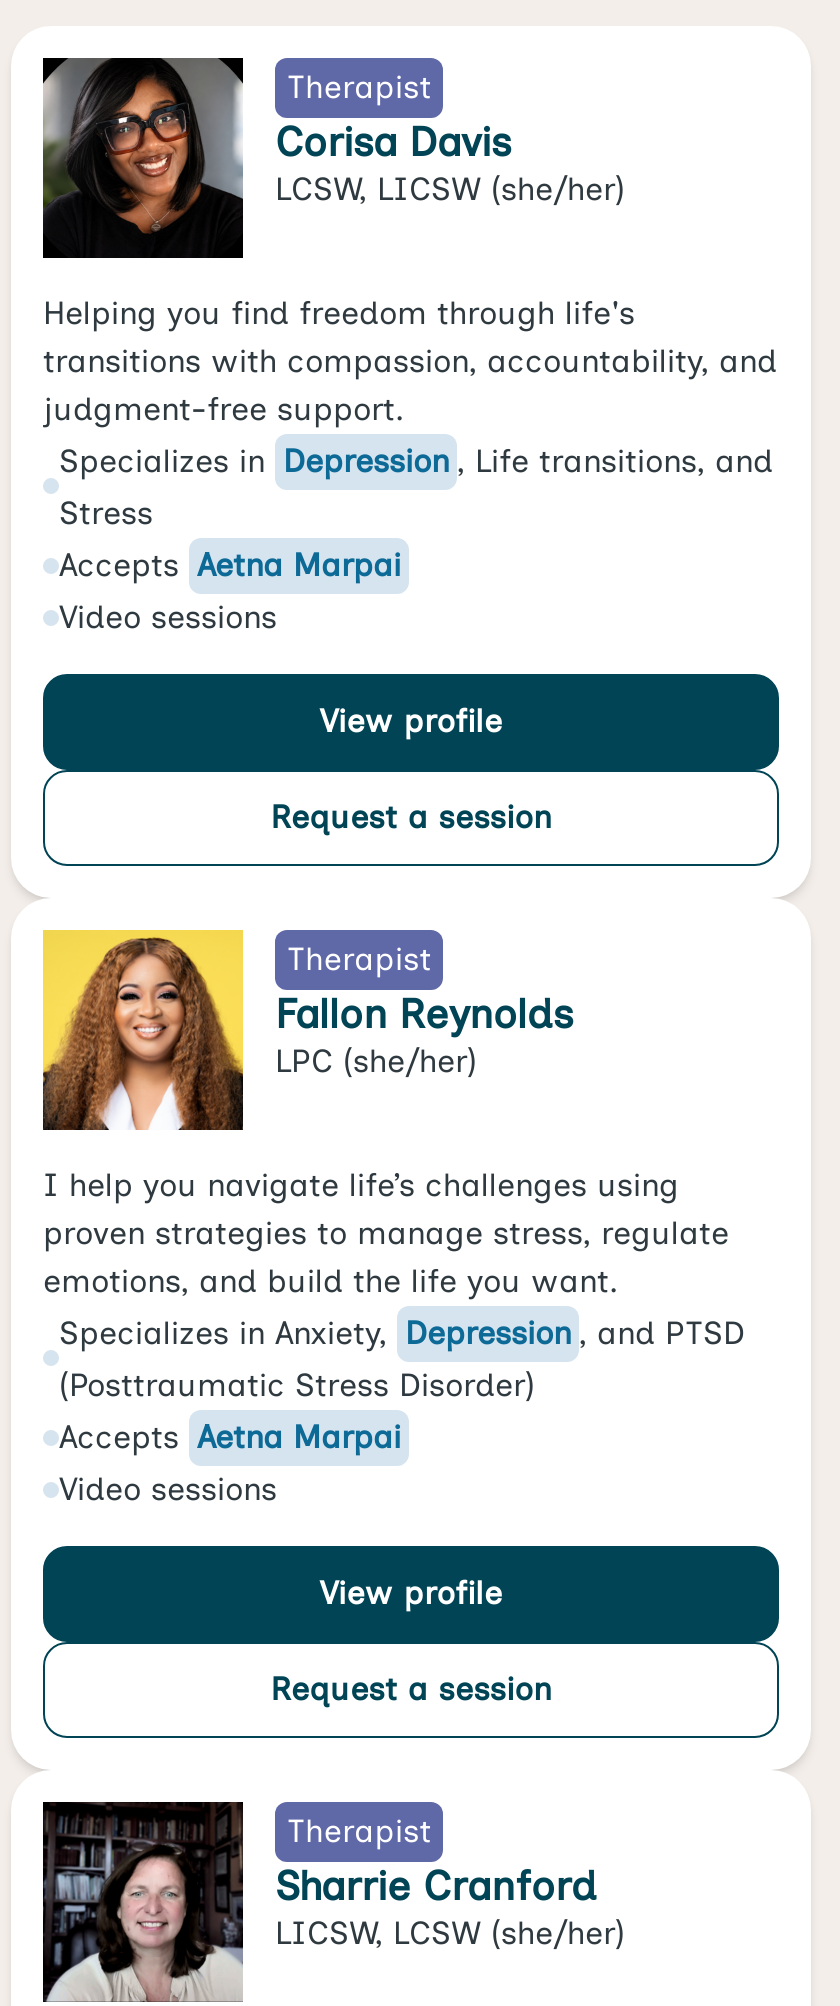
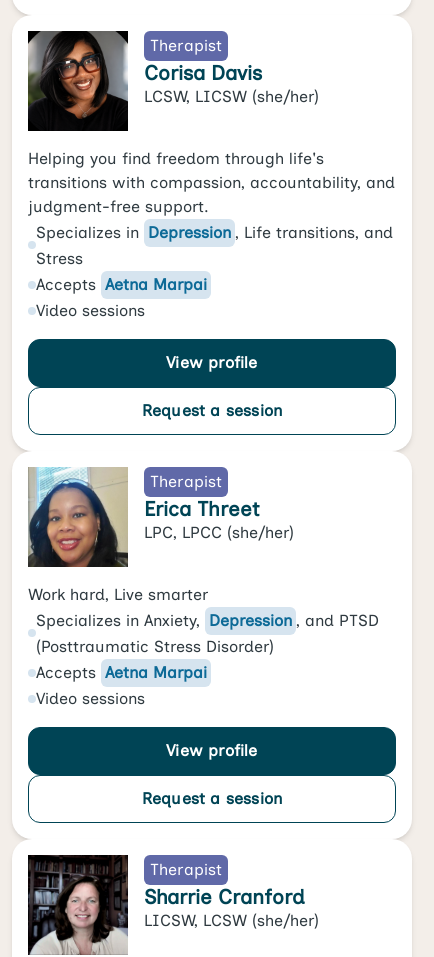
[43,928,573,1130] [image] | Fallon Reynolds | LPC (she/her) -> [27,466,294,542] [image] | Erica Threet | LPC, LPCC (she/her)
[43,1166,729,1300] I help you navigate life’s challenges using | proven strategies to manage stress, regulate | emotions, and build the life you want. -> [28,585,208,604] Work hard, Live smarter

